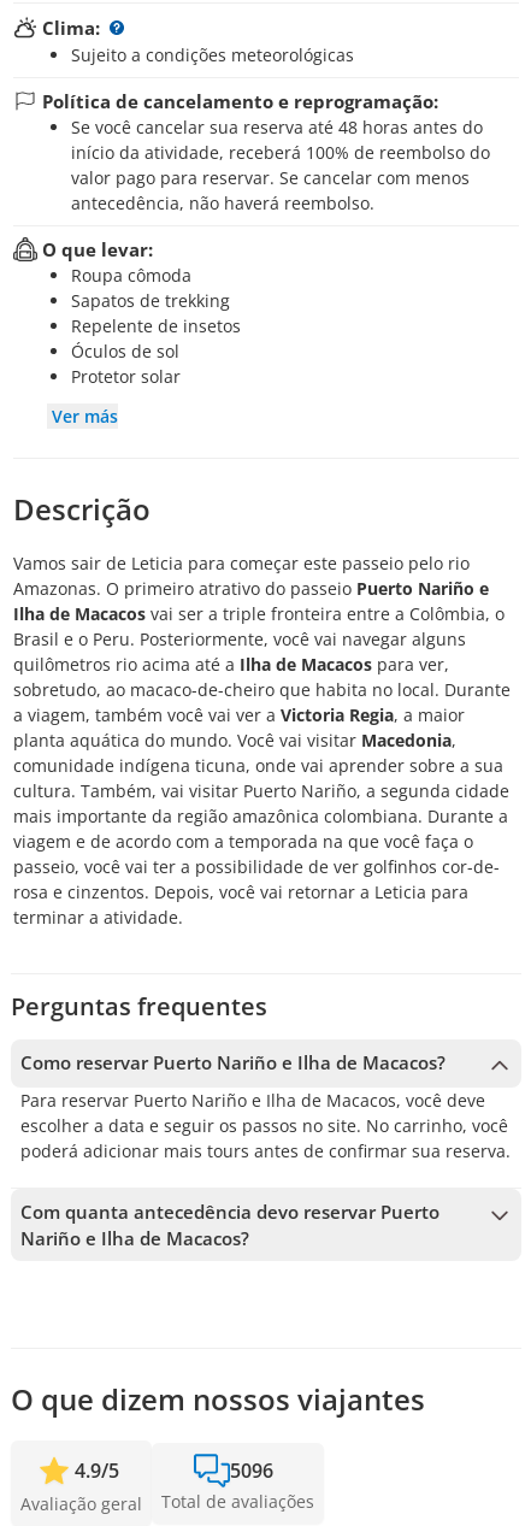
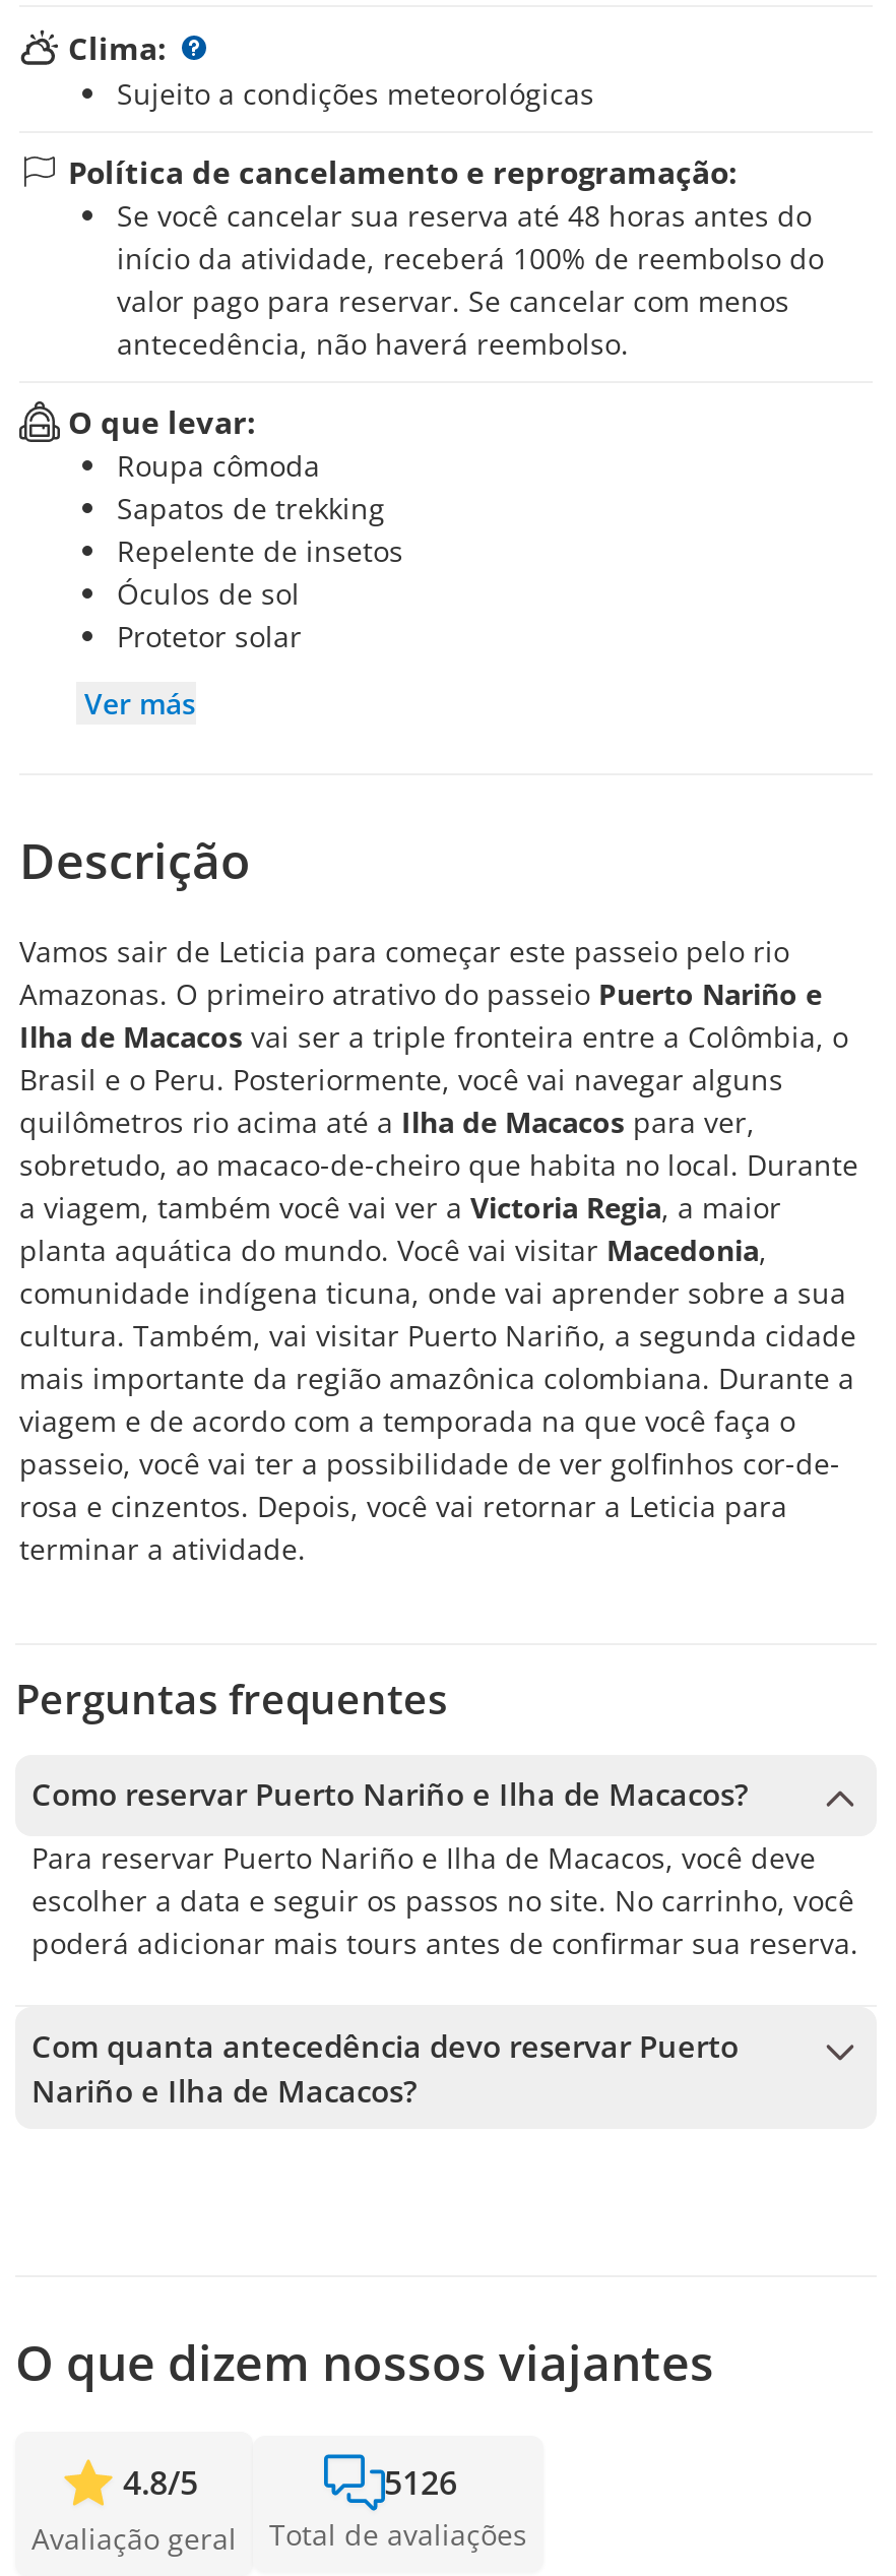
[75,1457,119,1484] 4.9/5 -> [123,2460,198,2505] 4.8/5
[229,1457,273,1484] 5096 -> [384,2460,457,2505] 5126

